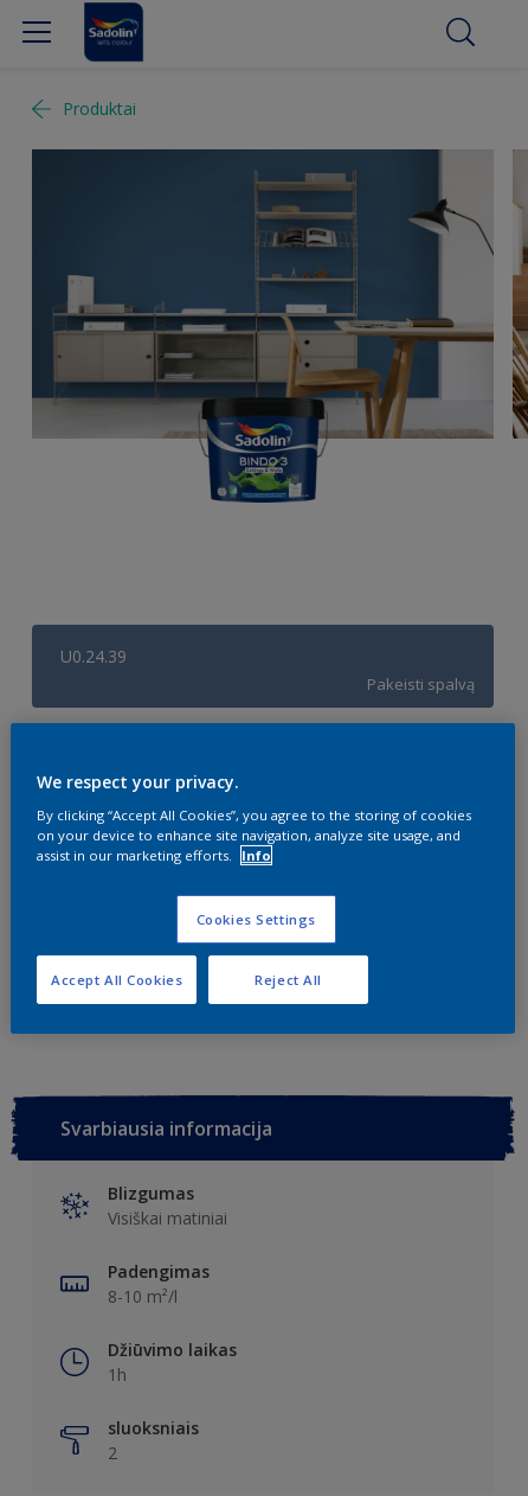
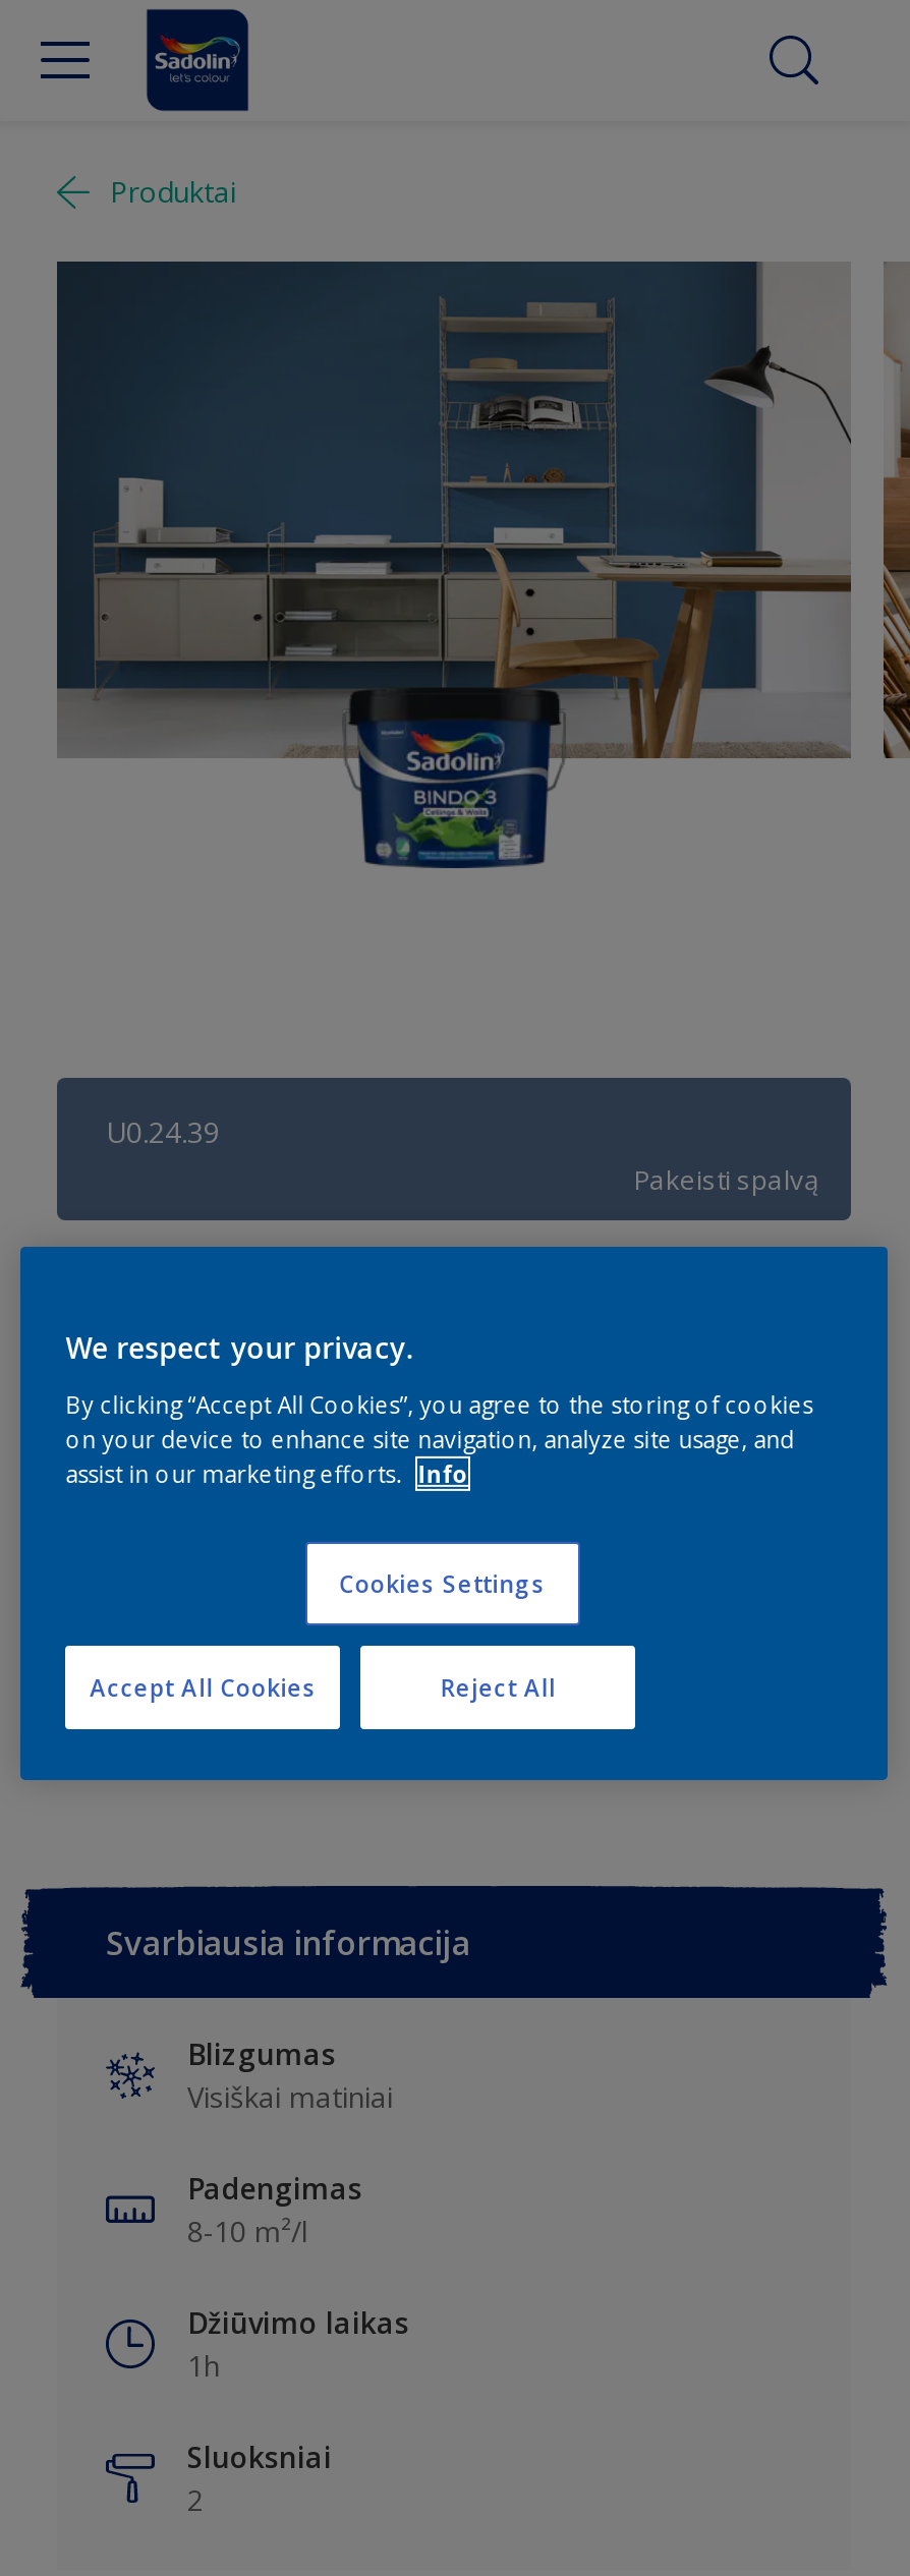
[108,1416,199,1439] sluoksniais -> [187,2437,332,2476] Sluoksniai

